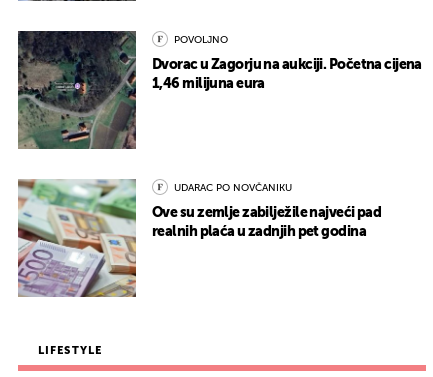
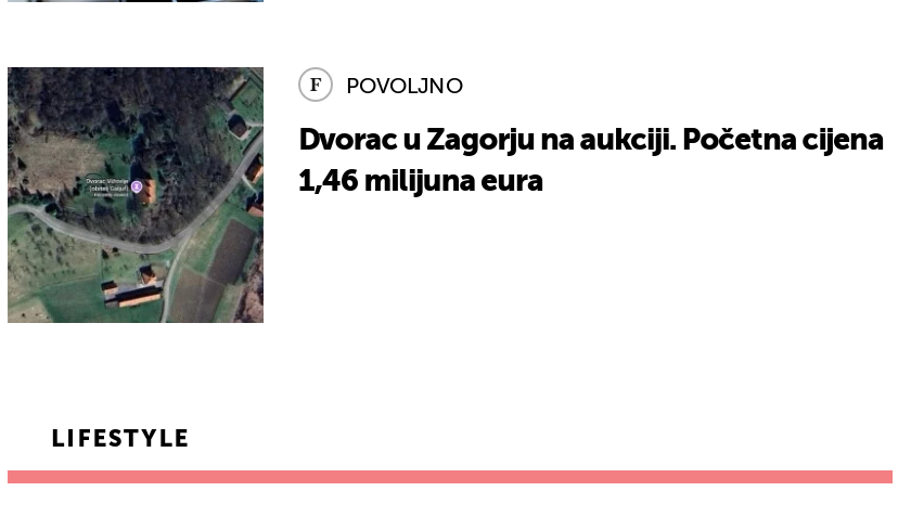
[17,179,381,298] [image] | UDARAC PO NOVČANIKU | Ove su zemlje zabilježile najveći pad | realnih plaća u zadnjih pet godina -> none

